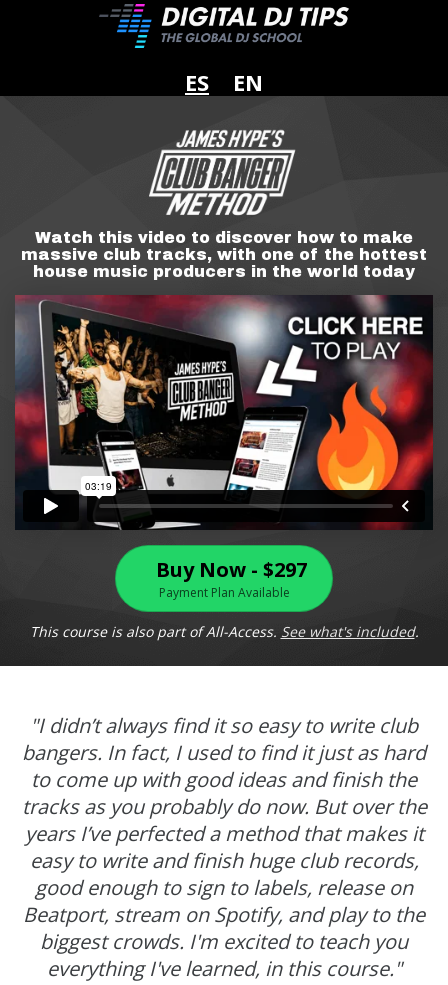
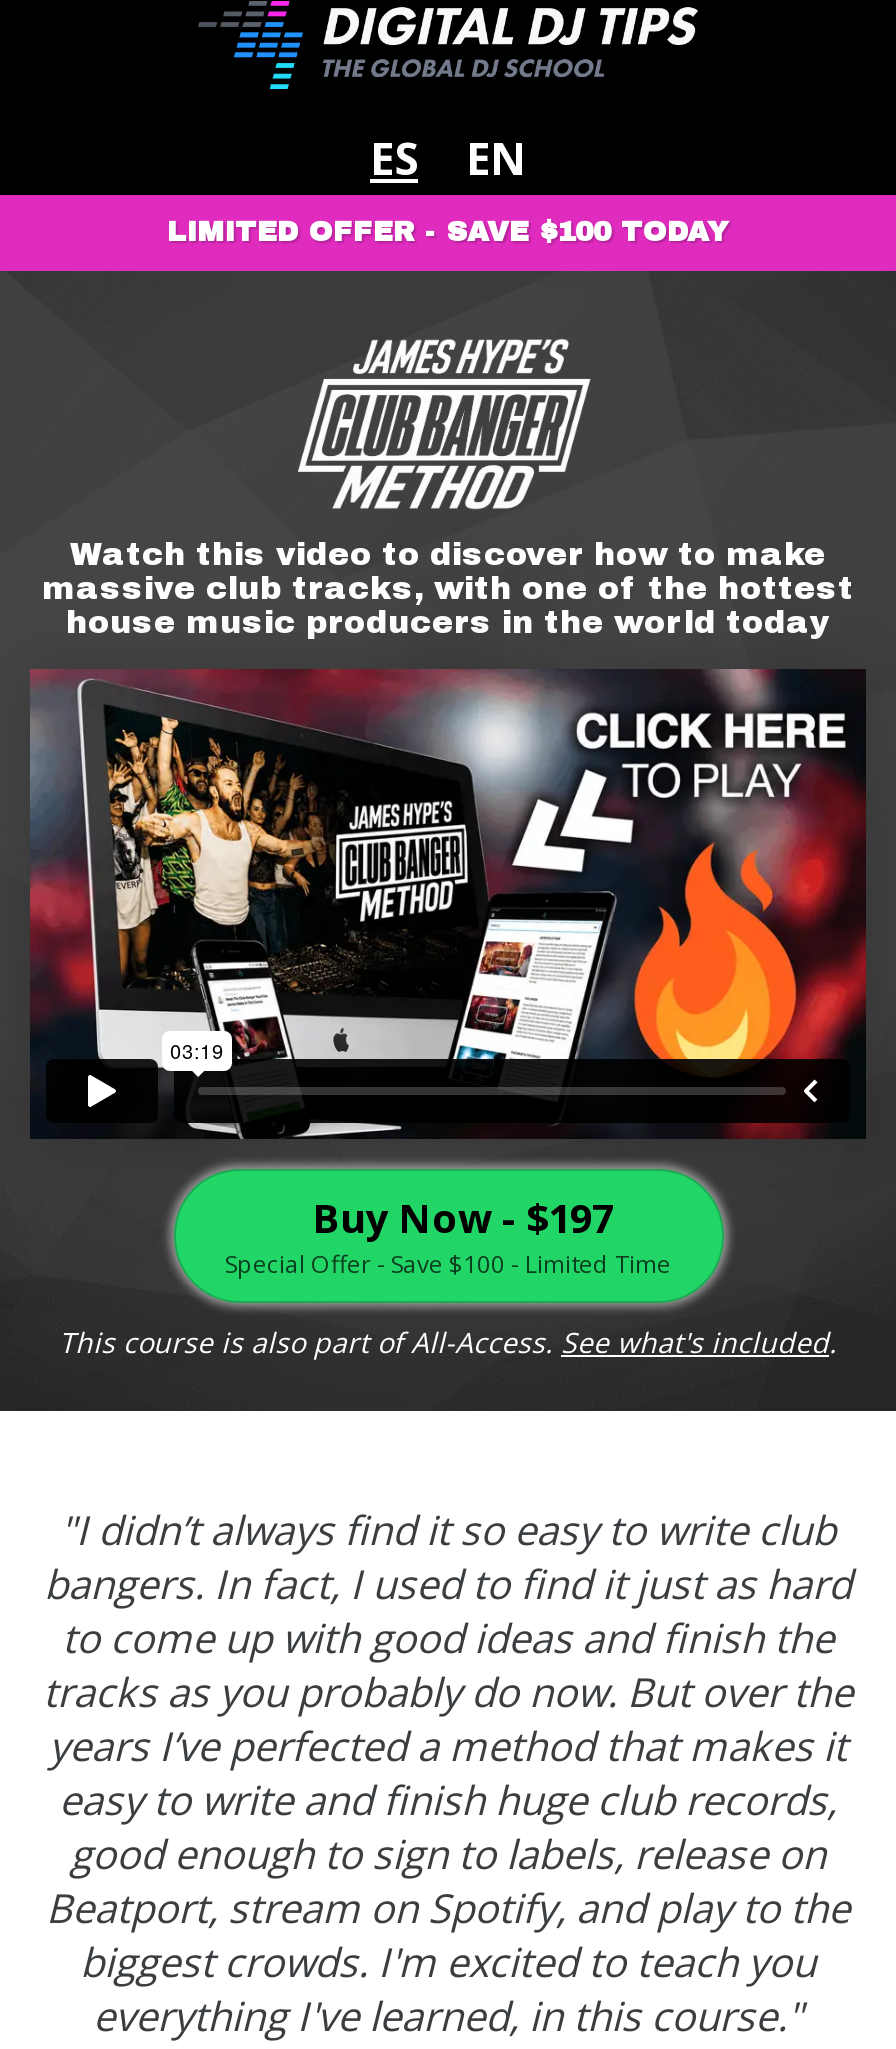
none -> [167,218,729,248] LIMITED OFFER - SAVE $100 TODAY
[151,556,307,601] Buy Now - $297 | Payment Plan Available -> [225,1191,671,1281] Buy Now - $197 | Special Offer - Save $100 - Limited Time

